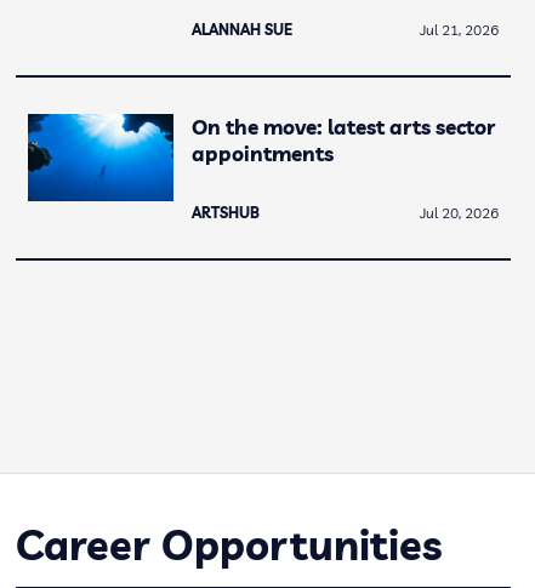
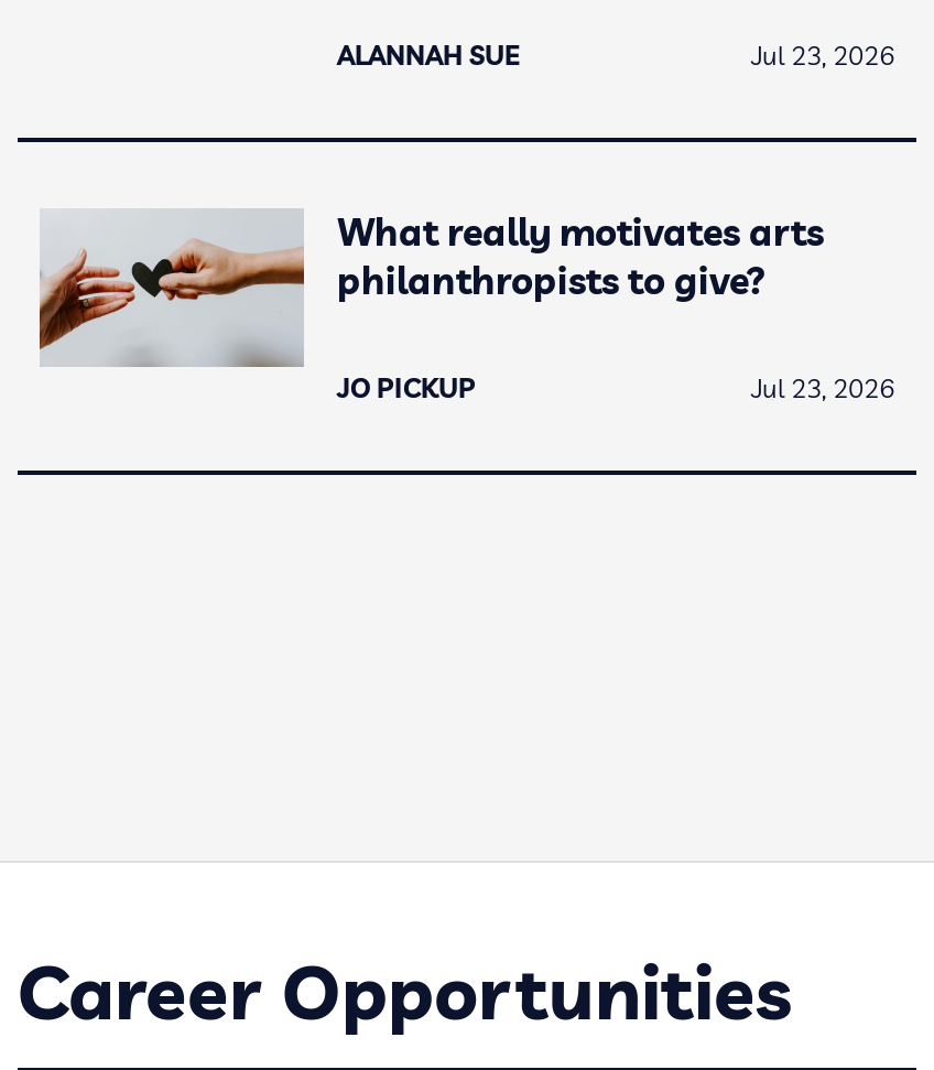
[420,21,499,39] Jul 21, 2026 -> [751,39,894,72] Jul 23, 2026
[27,113,495,202] [image] | On the move: latest arts sector | appointments -> [37,208,824,369] [image] | What really motivates arts | philanthropists to give?
[192,204,499,222] ARTSHUB | Jul 20, 2026 -> [337,372,894,405] JO PICKUP | Jul 23, 2026

